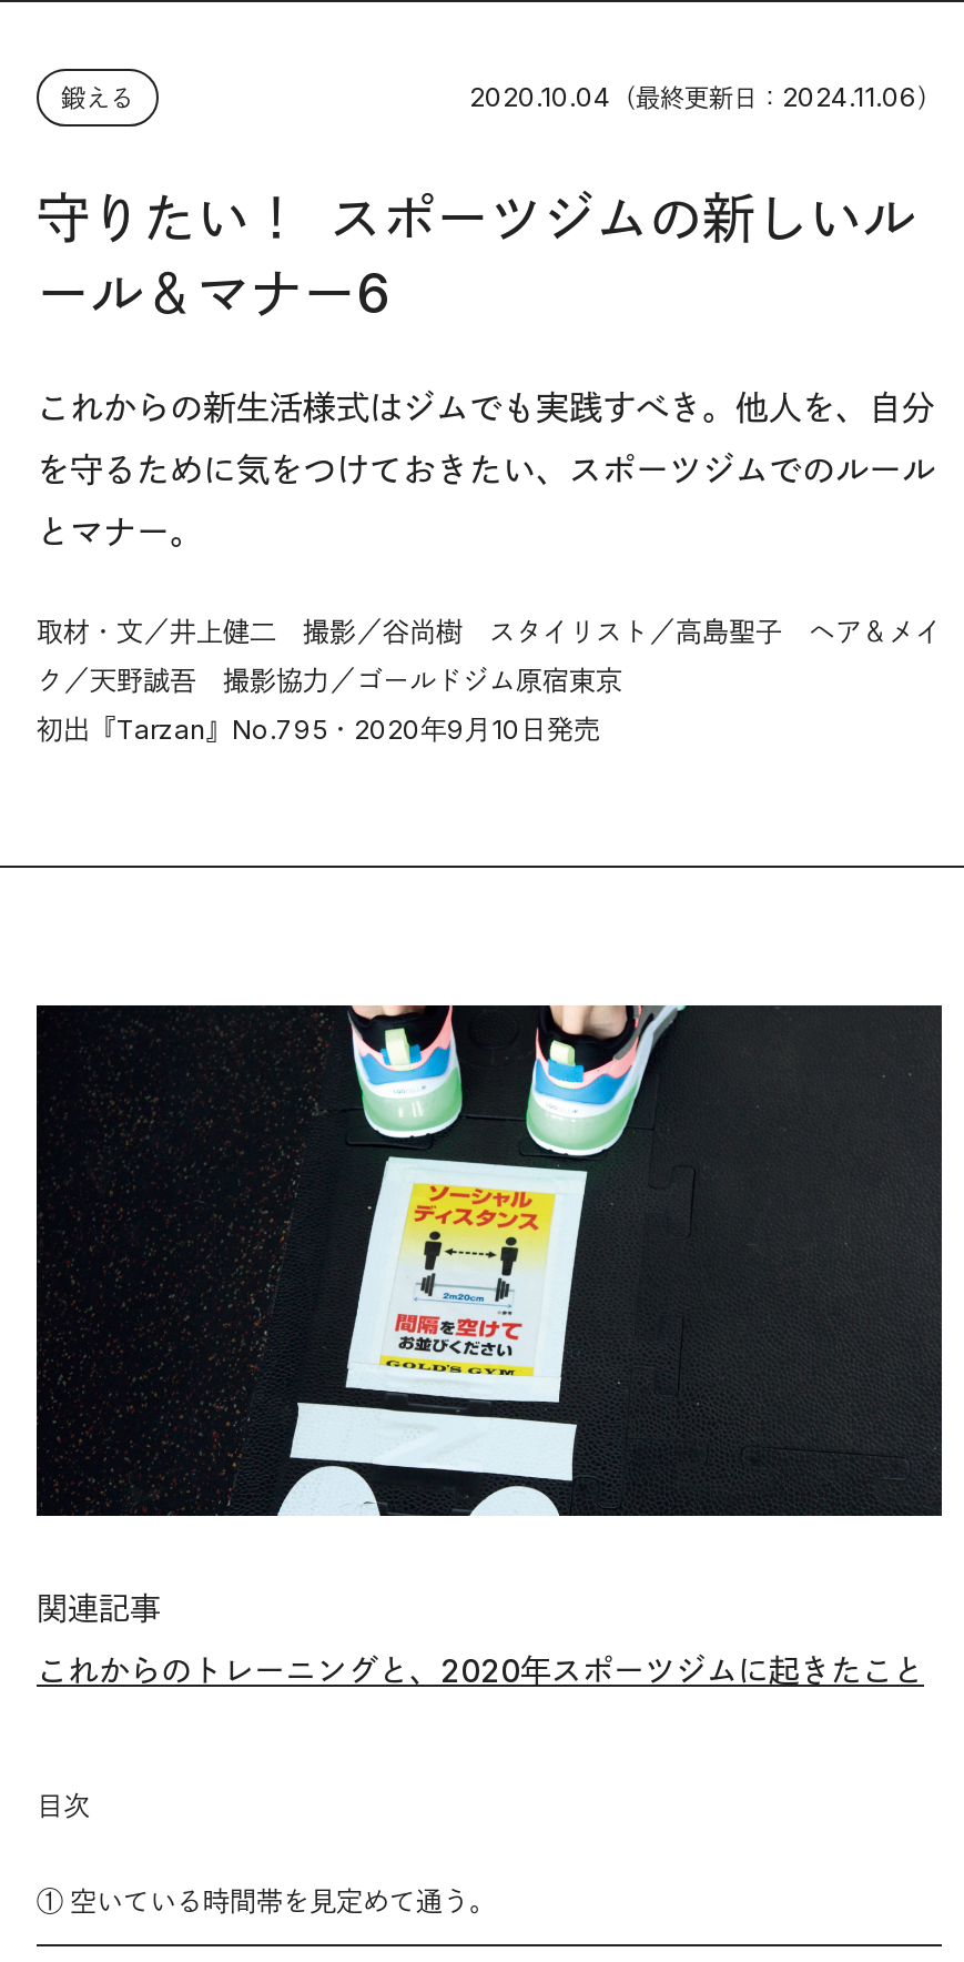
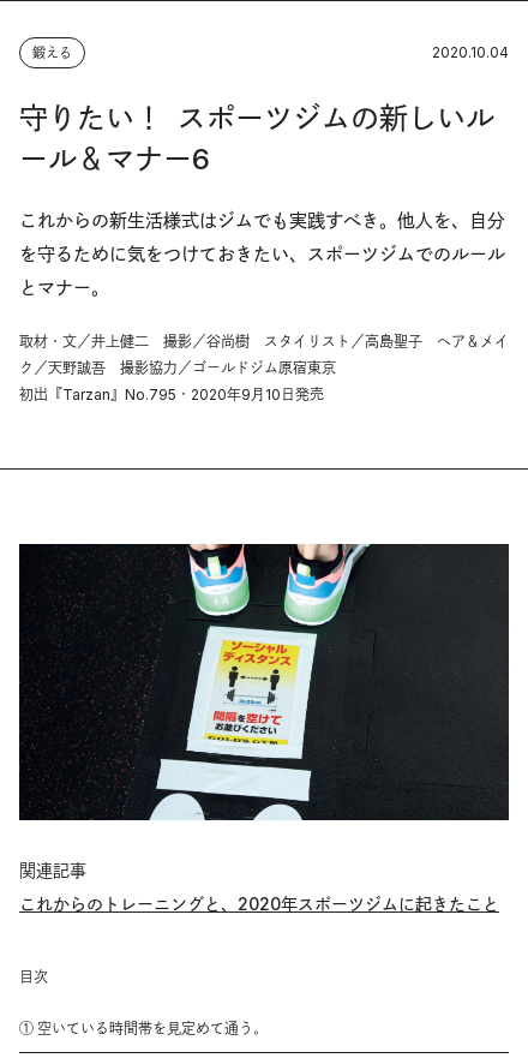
[469,80,942,113] 2020.10.04（最終更新日：2024.11.06） -> [432,43,509,61] 2020.10.04

